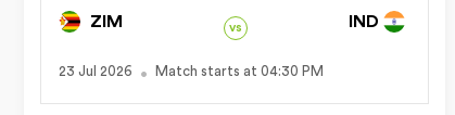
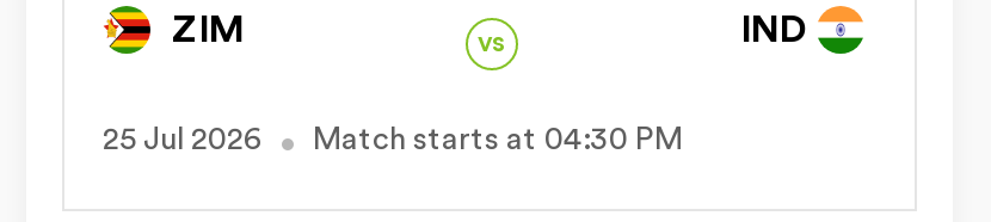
[59,64,324,78] 23 Jul 2026 Match starts at 04:30 PM -> [103,123,683,154] 25 Jul 2026 Match starts at 04:30 PM

